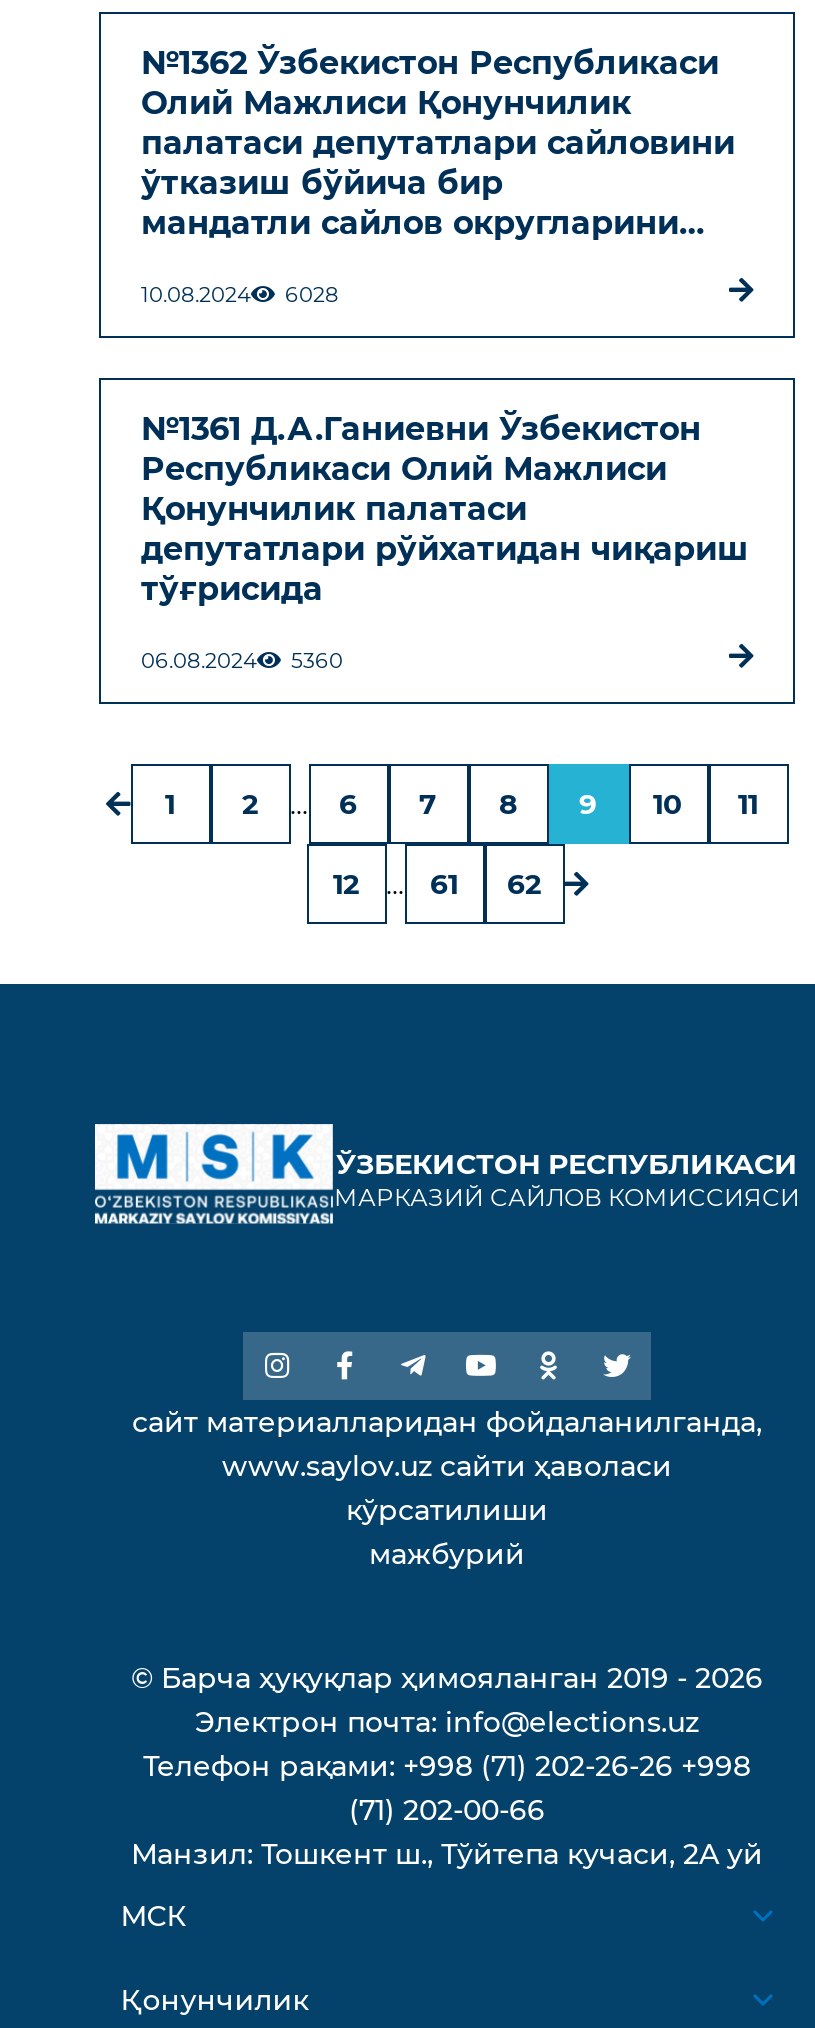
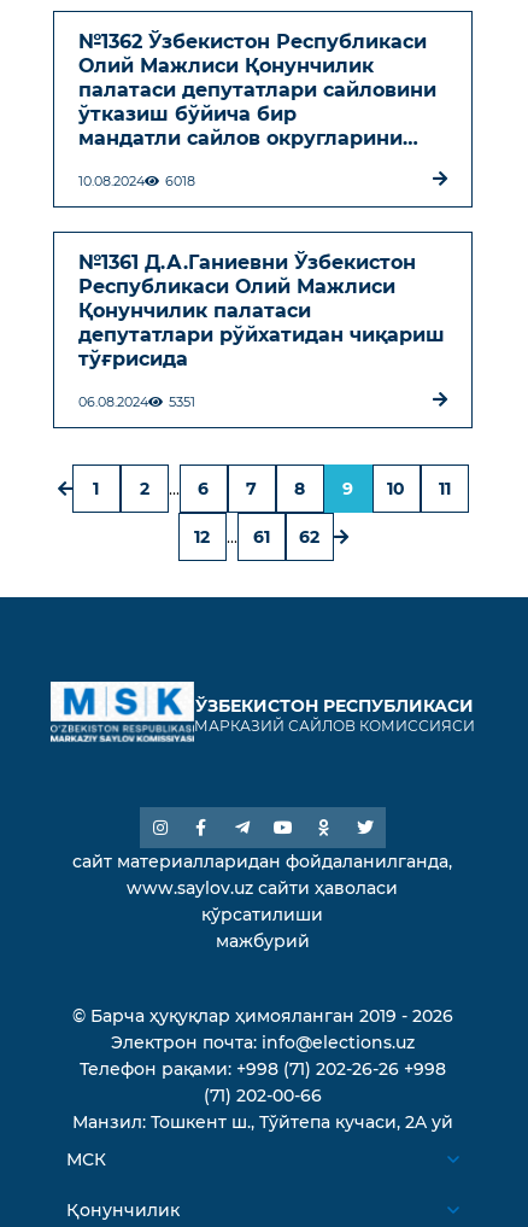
[141,282,339,308] 10.08.2024 6028 -> [78,174,195,189] 10.08.2024 6018
[141,648,343,674] 06.08.2024 5360 -> [78,395,195,410] 06.08.2024 5351

